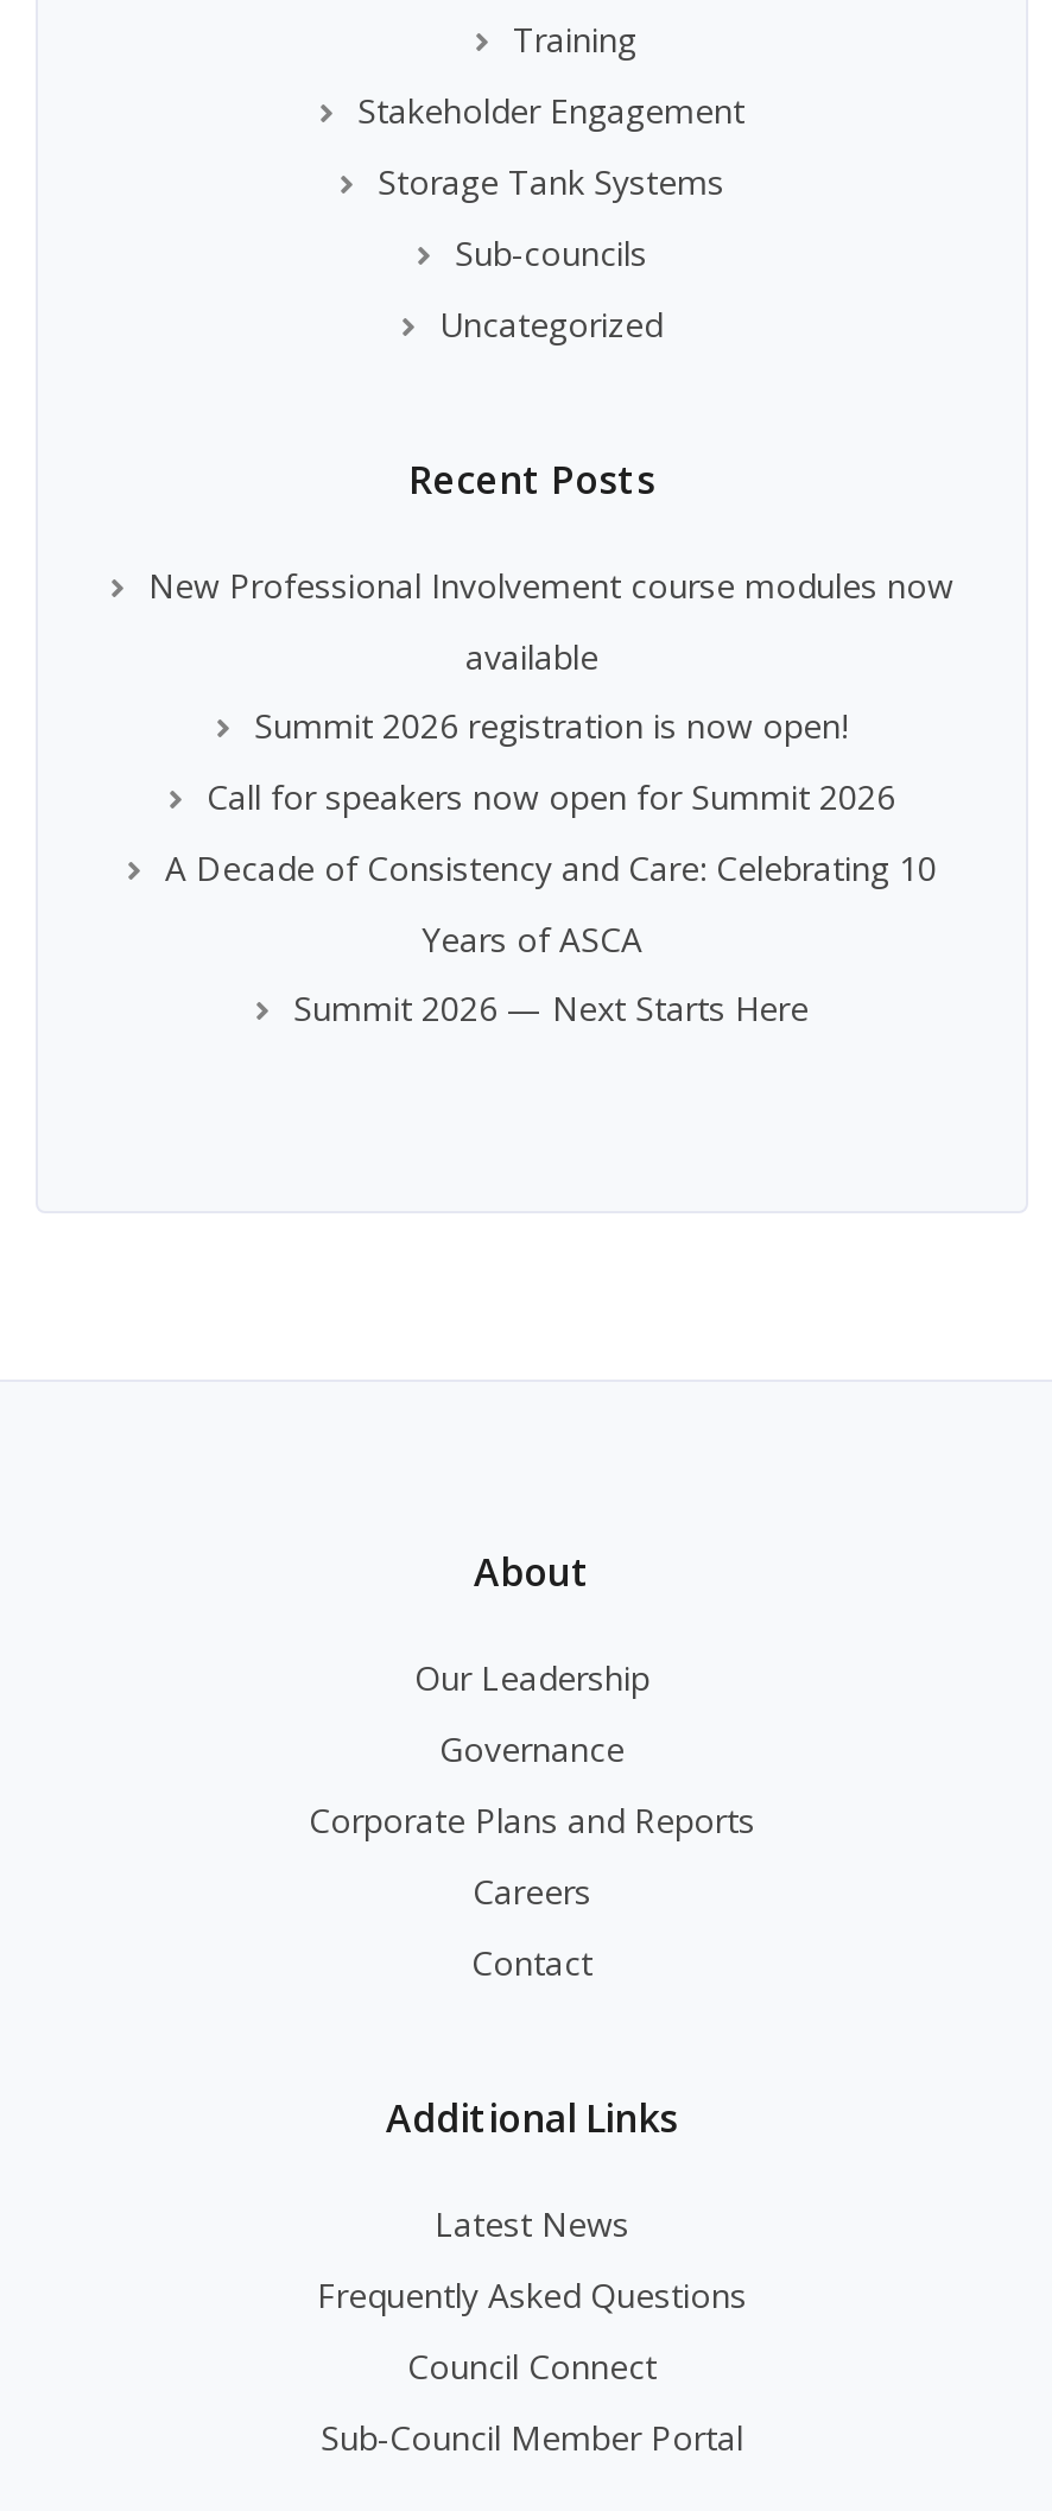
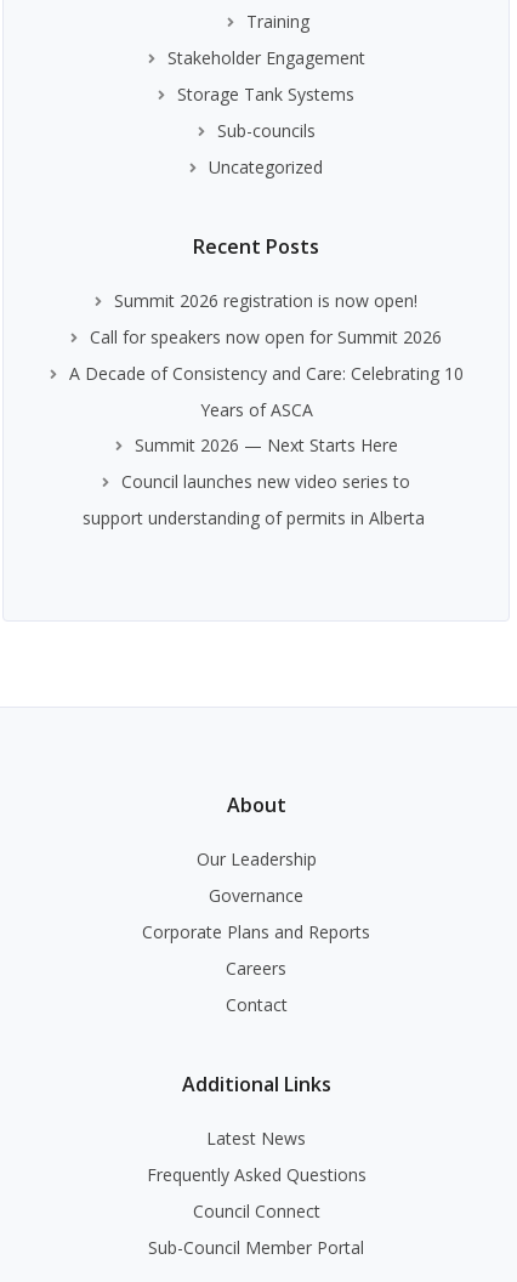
[148,564,953,680] New Professional Involvement course modules now | available -> none
moved [165,704,937,1031] -> [69,289,463,457]: Summit 2026 registration is now open! | Call for speakers now open for Summit 2026 | A Decade of Consistency and Care: Celebrating 10 | Years of ASCA | Summit 2026 — Next Starts Here
none -> [83,470,430,530] Council launches new video series to | support understanding of permits in Alberta

